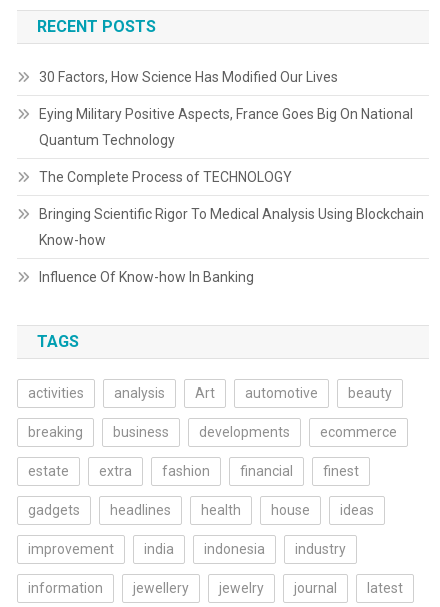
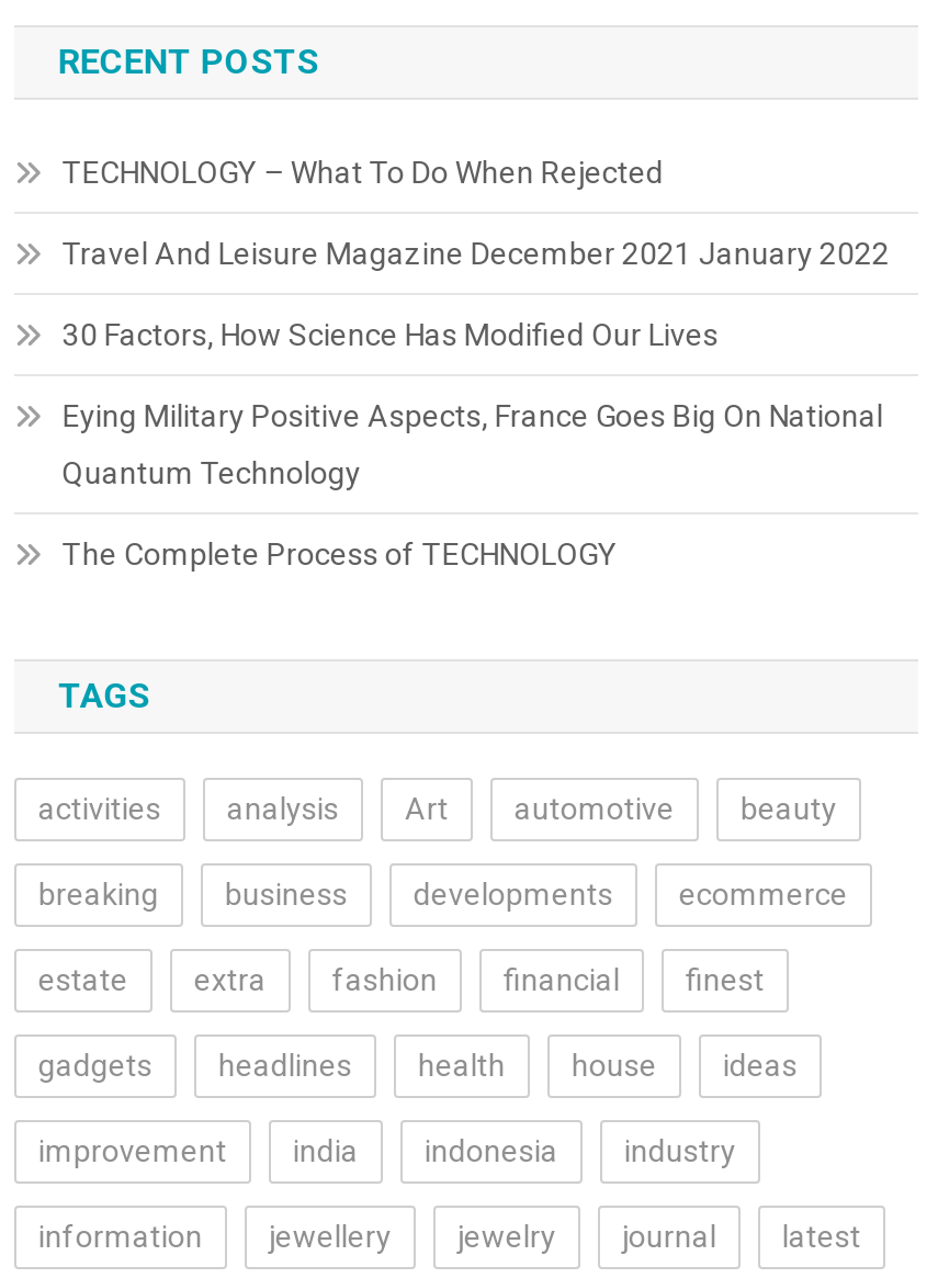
none -> [62,154,890,270] TECHNOLOGY – What To Do When Rejected | Travel And Leisure Magazine December 2021 January 2022
moved [39,69,413,185] -> [62,316,883,571]: 30 Factors, How Science Has Modified Our Lives | Eying Military Positive Aspects, France Goes Big On National | Quantum Technology | The Complete Process of TECHNOLOGY
[39,206,424,285] Bringing Scientific Rigor To Medical Analysis Using Blockchain | Know-how | Influence Of Know-how In Banking -> none

